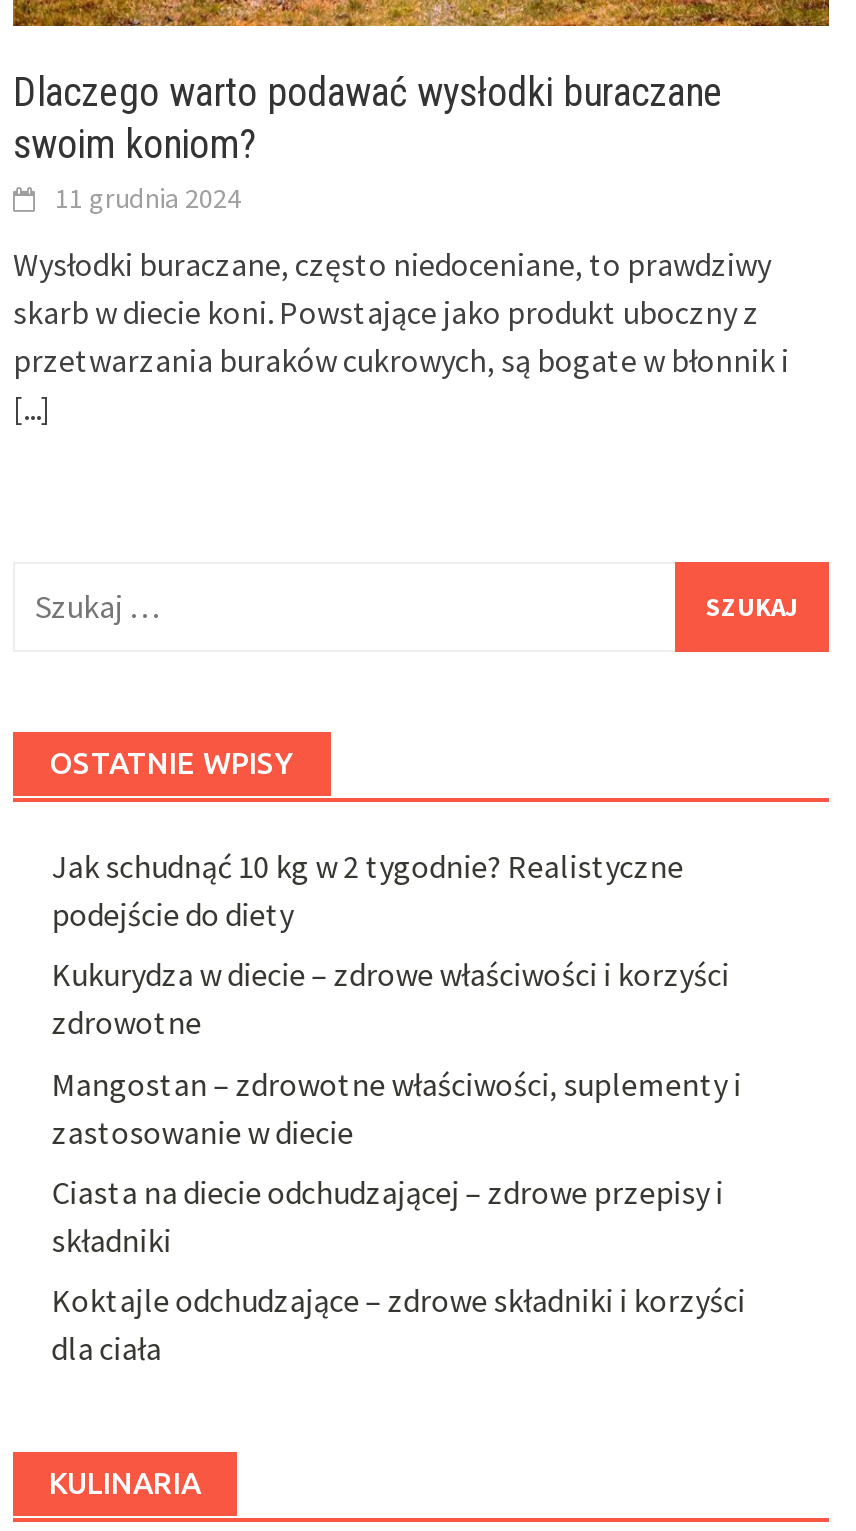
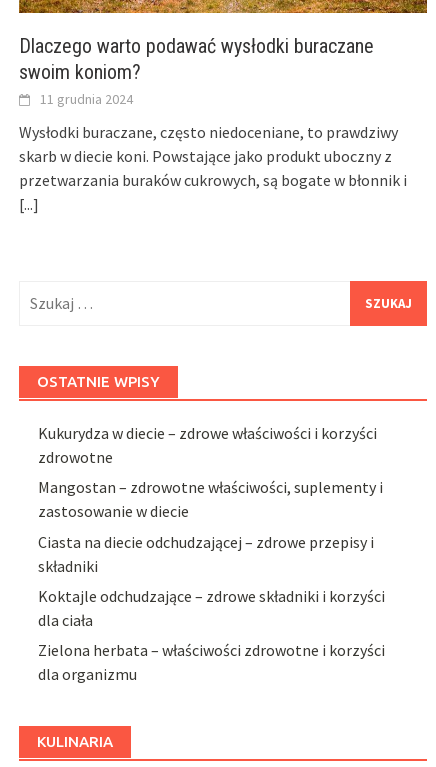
[51,845,683,933] Jak schudnąć 10 kg w 2 tygodnie? Realistyczne | podejście do diety -> none
moved [51,954,745,1369] -> [38,423,385,630]: Kukurydza w diecie – zdrowe właściwości i korzyści | zdrowotne | Mangostan – zdrowotne właściwości, suplementy i | zastosowanie w diecie | Ciasta na diecie odchudzającej – zdrowe przepisy i | składniki | Koktajle odchudzające – zdrowe składniki i korzyści | dla ciała
none -> [38,640,385,684] Zielona herbata – właściwości zdrowotne i korzyści | dla organizmu

